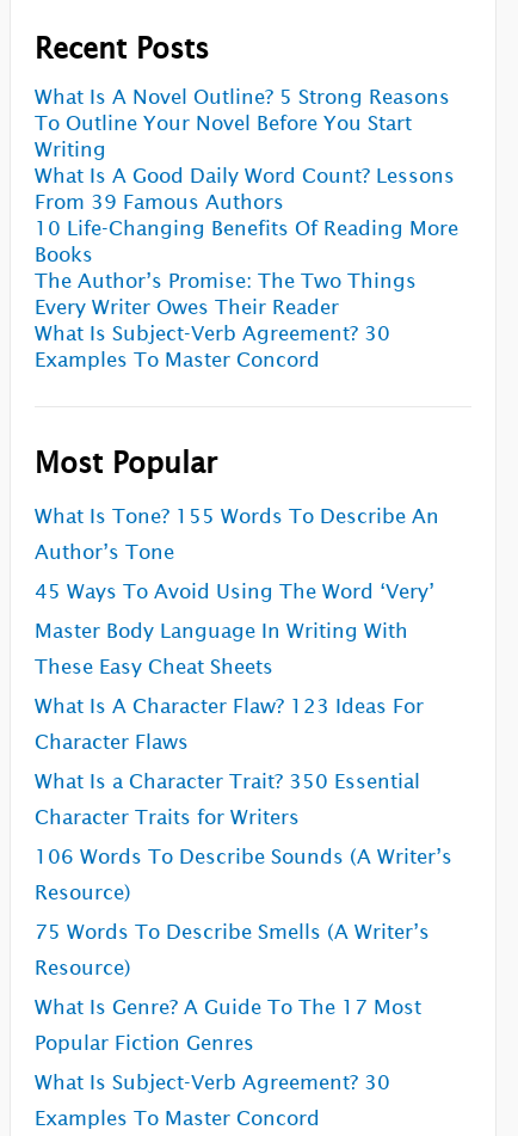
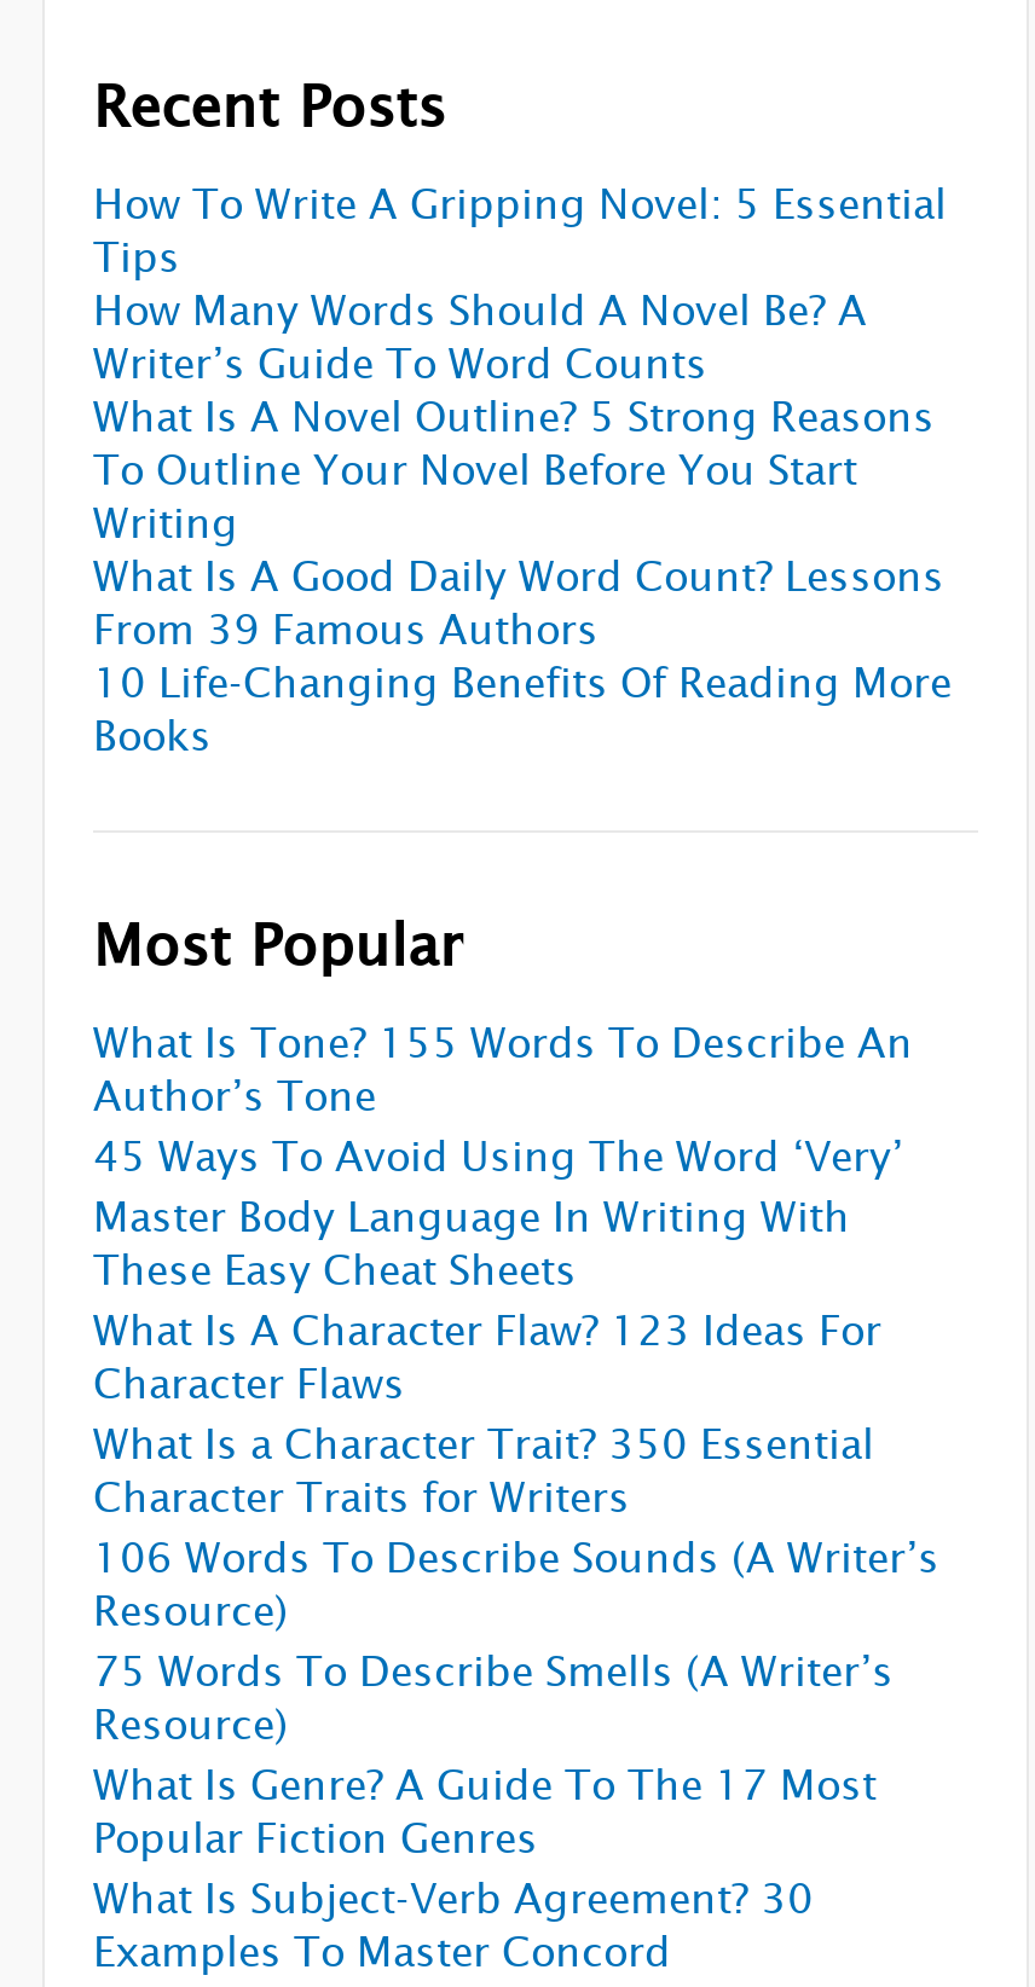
none -> [93,183,947,388] How To Write A Gripping Novel: 5 Essential | Tips | How Many Words Should A Novel Be? A | Writer’s Guide To Word Counts
moved [35,86,458,267] -> [93,395,952,760]: What Is A Novel Outline? 5 Strong Reasons | To Outline Your Novel Before You Start | Writing | What Is A Good Daily Word Count? Lessons | From 39 Famous Authors | 10 Life-Changing Benefits Of Reading More | Books
[35,270,417,372] The Author’s Promise: The Two Things | Every Writer Owes Their Reader | What Is Subject-Verb Agreement? 30 | Examples To Master Concord -> none

